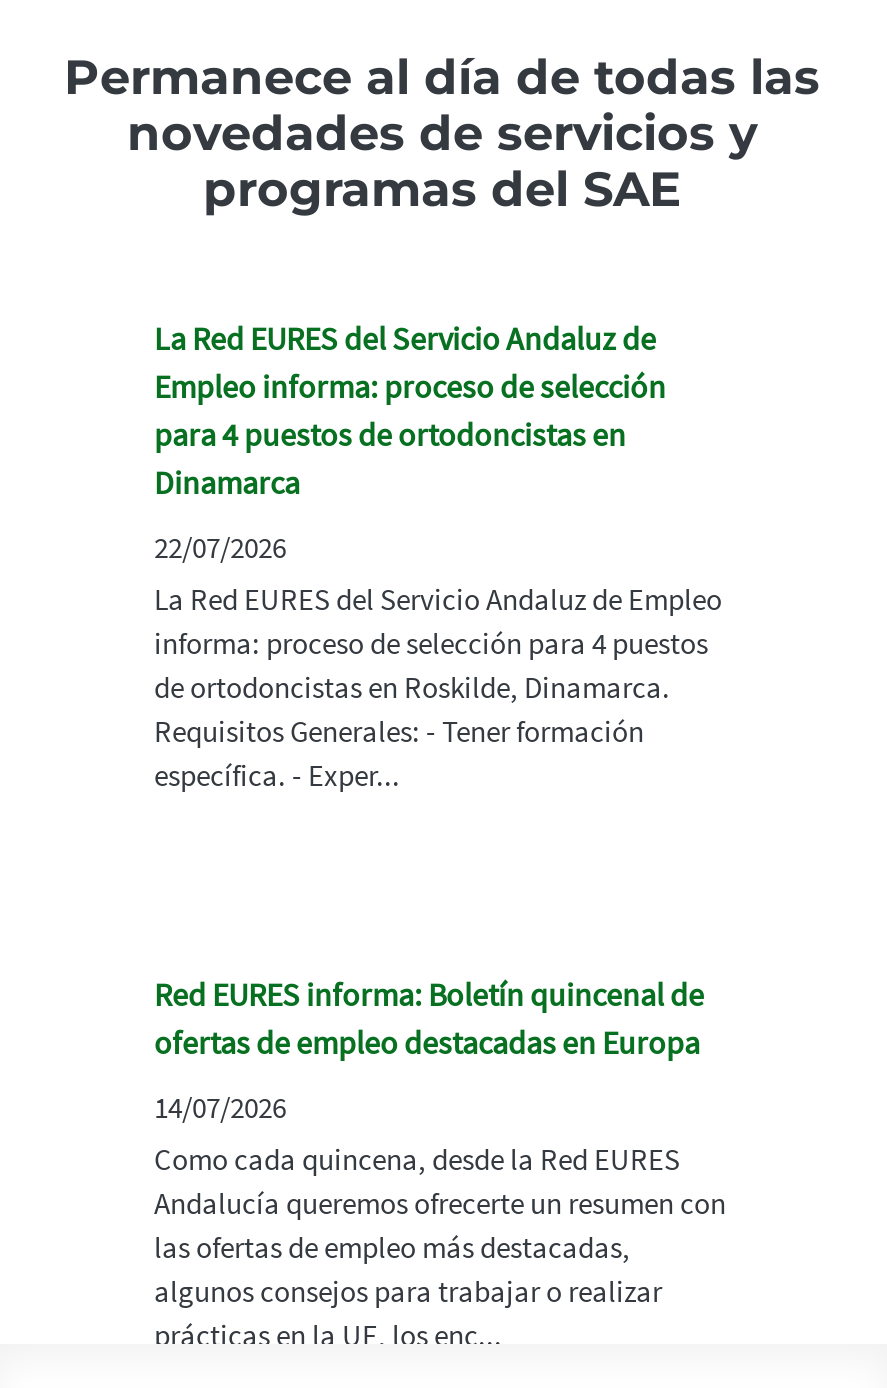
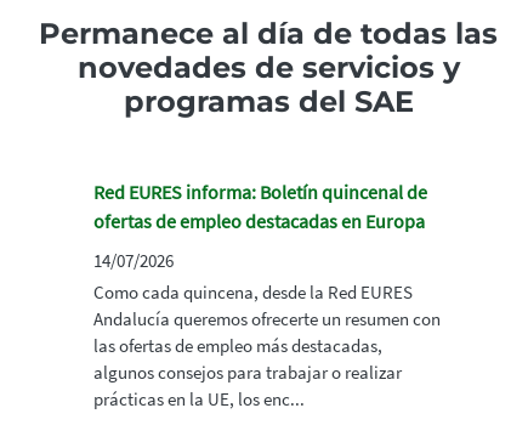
[154,318,722,794] La Red EURES del Servicio Andaluz de | Empleo informa: proceso de selección | para 4 puestos de ortodoncistas en | Dinamarca | 22/07/2026 | La Red EURES del Servicio Andaluz de Empleo | informa: proceso de selección para 4 puestos | de ortodoncistas en Roskilde, Dinamarca. | Requisitos Generales: - Tener formación | específica. - Exper... -> none

